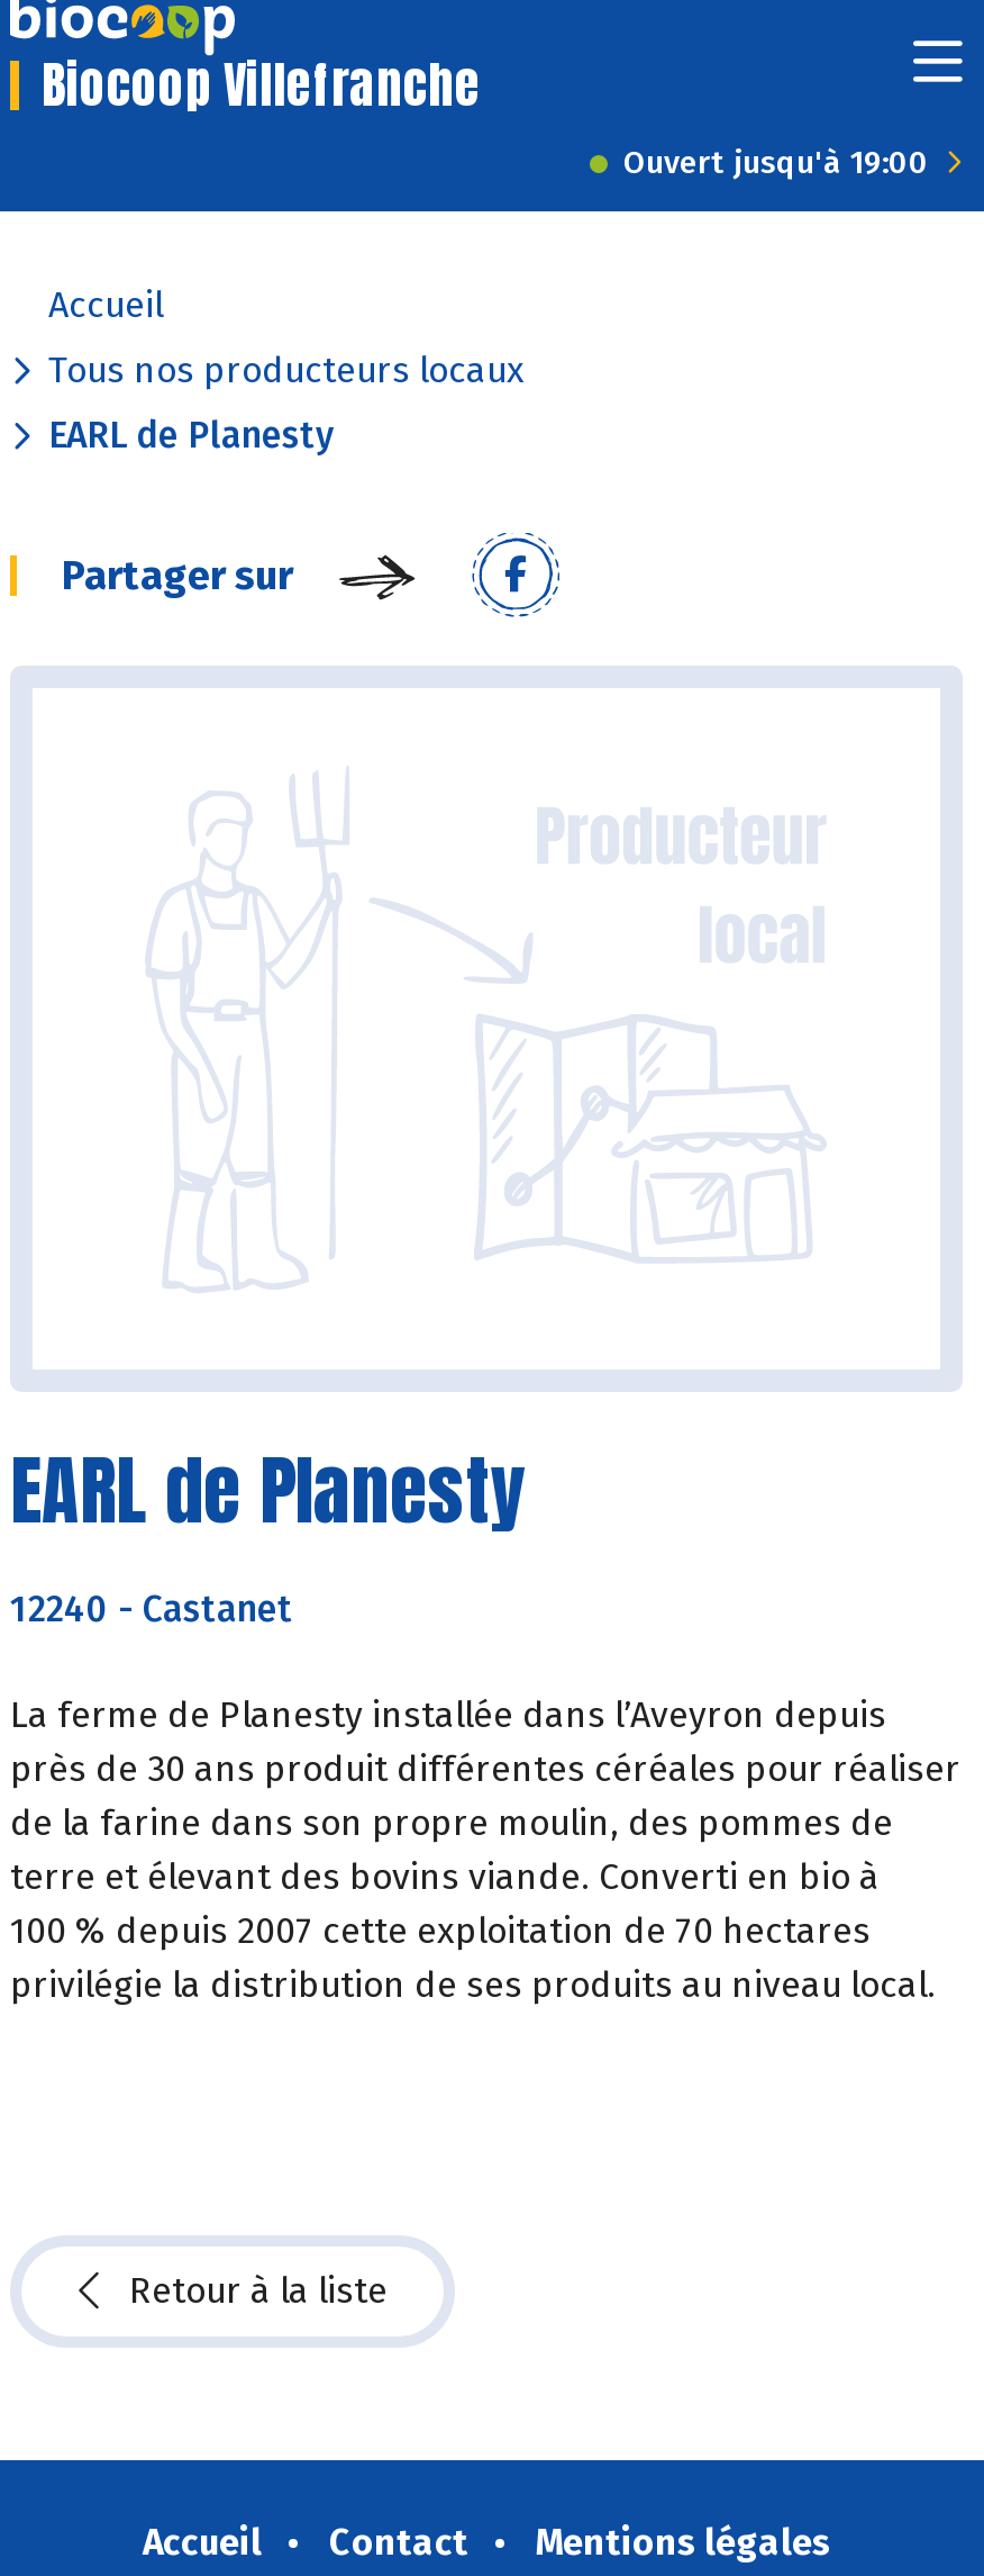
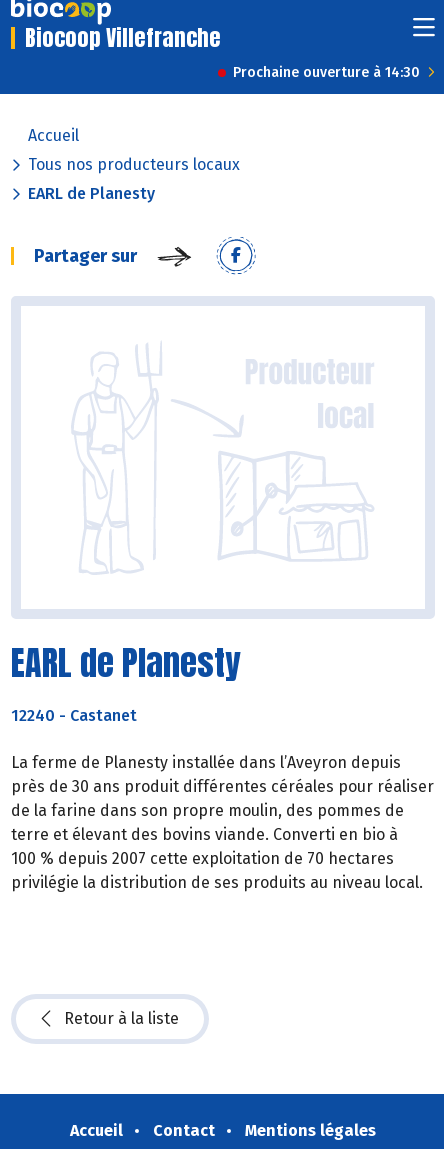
[623,144,929,182] Ouvert jusqu'à 19:00 -> [233,64,420,81] Prochaine ouverture à 14:30

